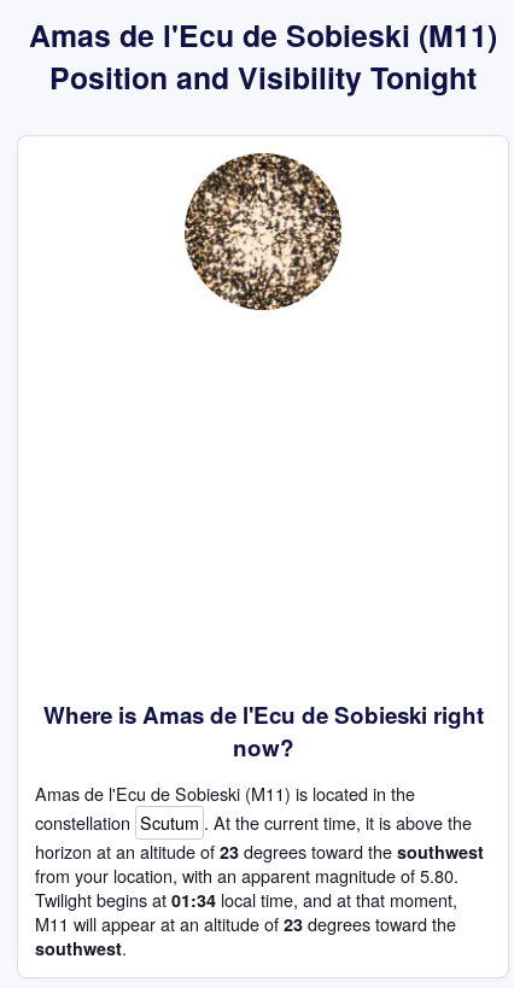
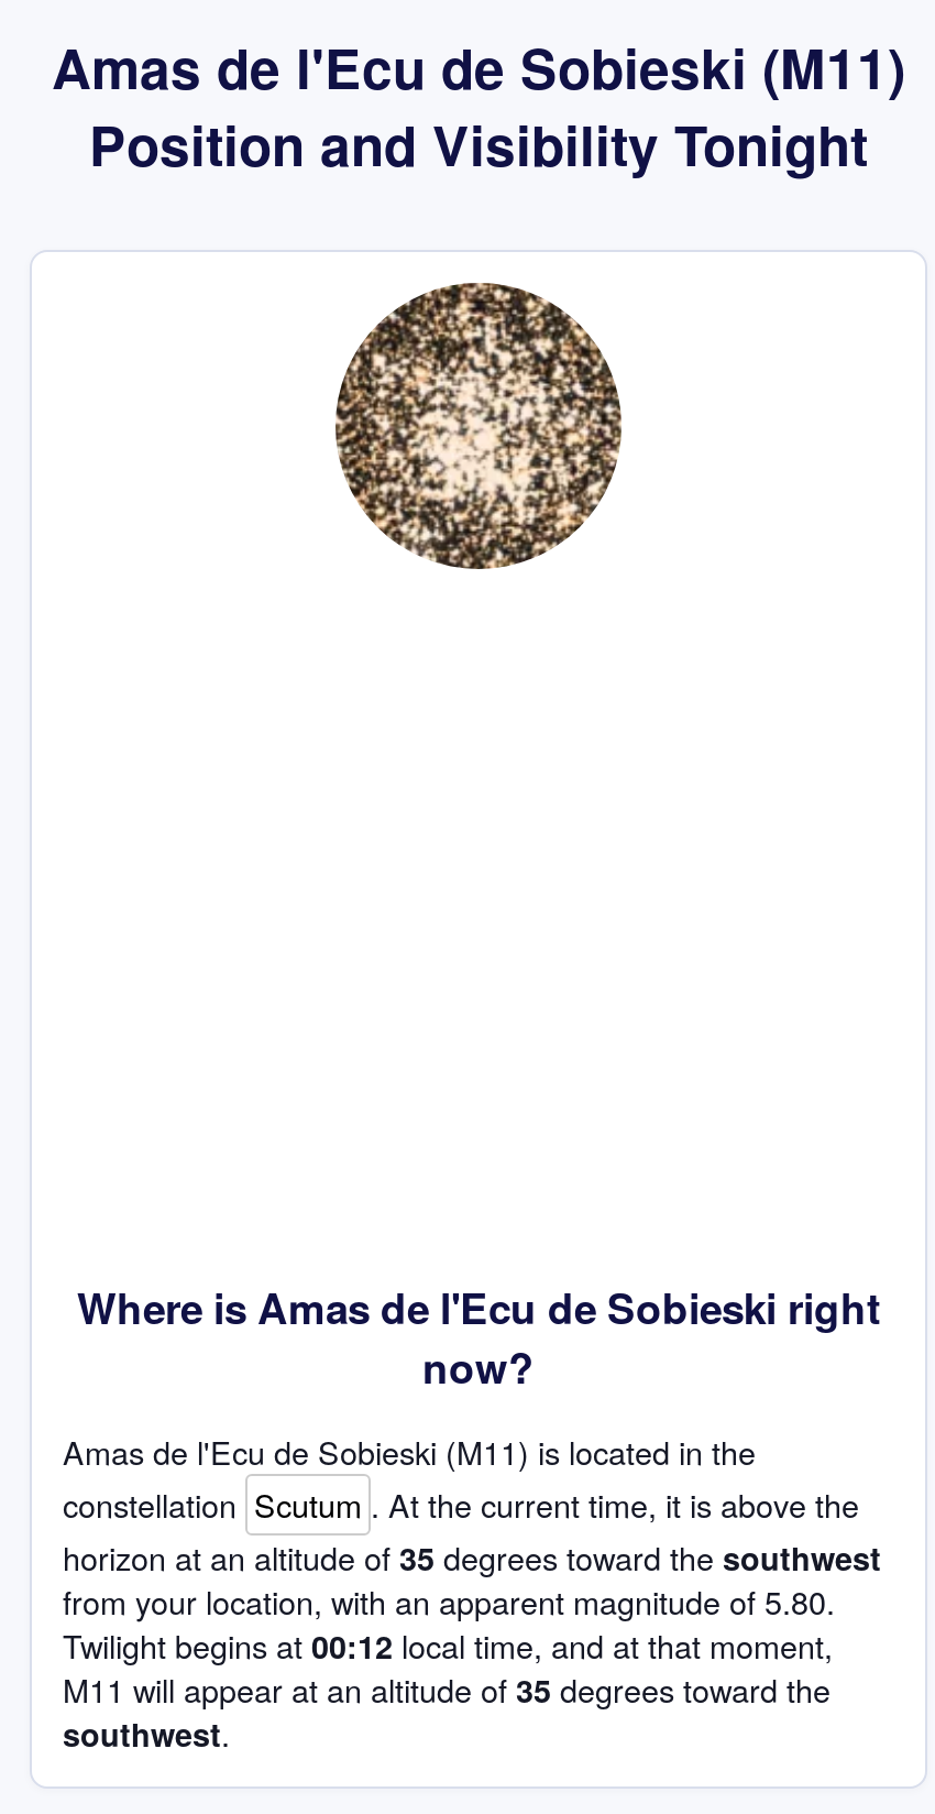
[35,839,484,864] horizon at an altitude of 23 degrees toward the southwest -> [63,1534,881,1580] horizon at an altitude of 35 degrees toward the southwest
[35,887,457,912] Twilight begins at 01:34 local time, and at that moment, -> [63,1622,833,1668] Twilight begins at 00:12 local time, and at that moment,
[35,911,456,936] M11 will appear at an altitude of 23 degrees toward the -> [63,1666,831,1712] M11 will appear at an altitude of 35 degrees toward the

